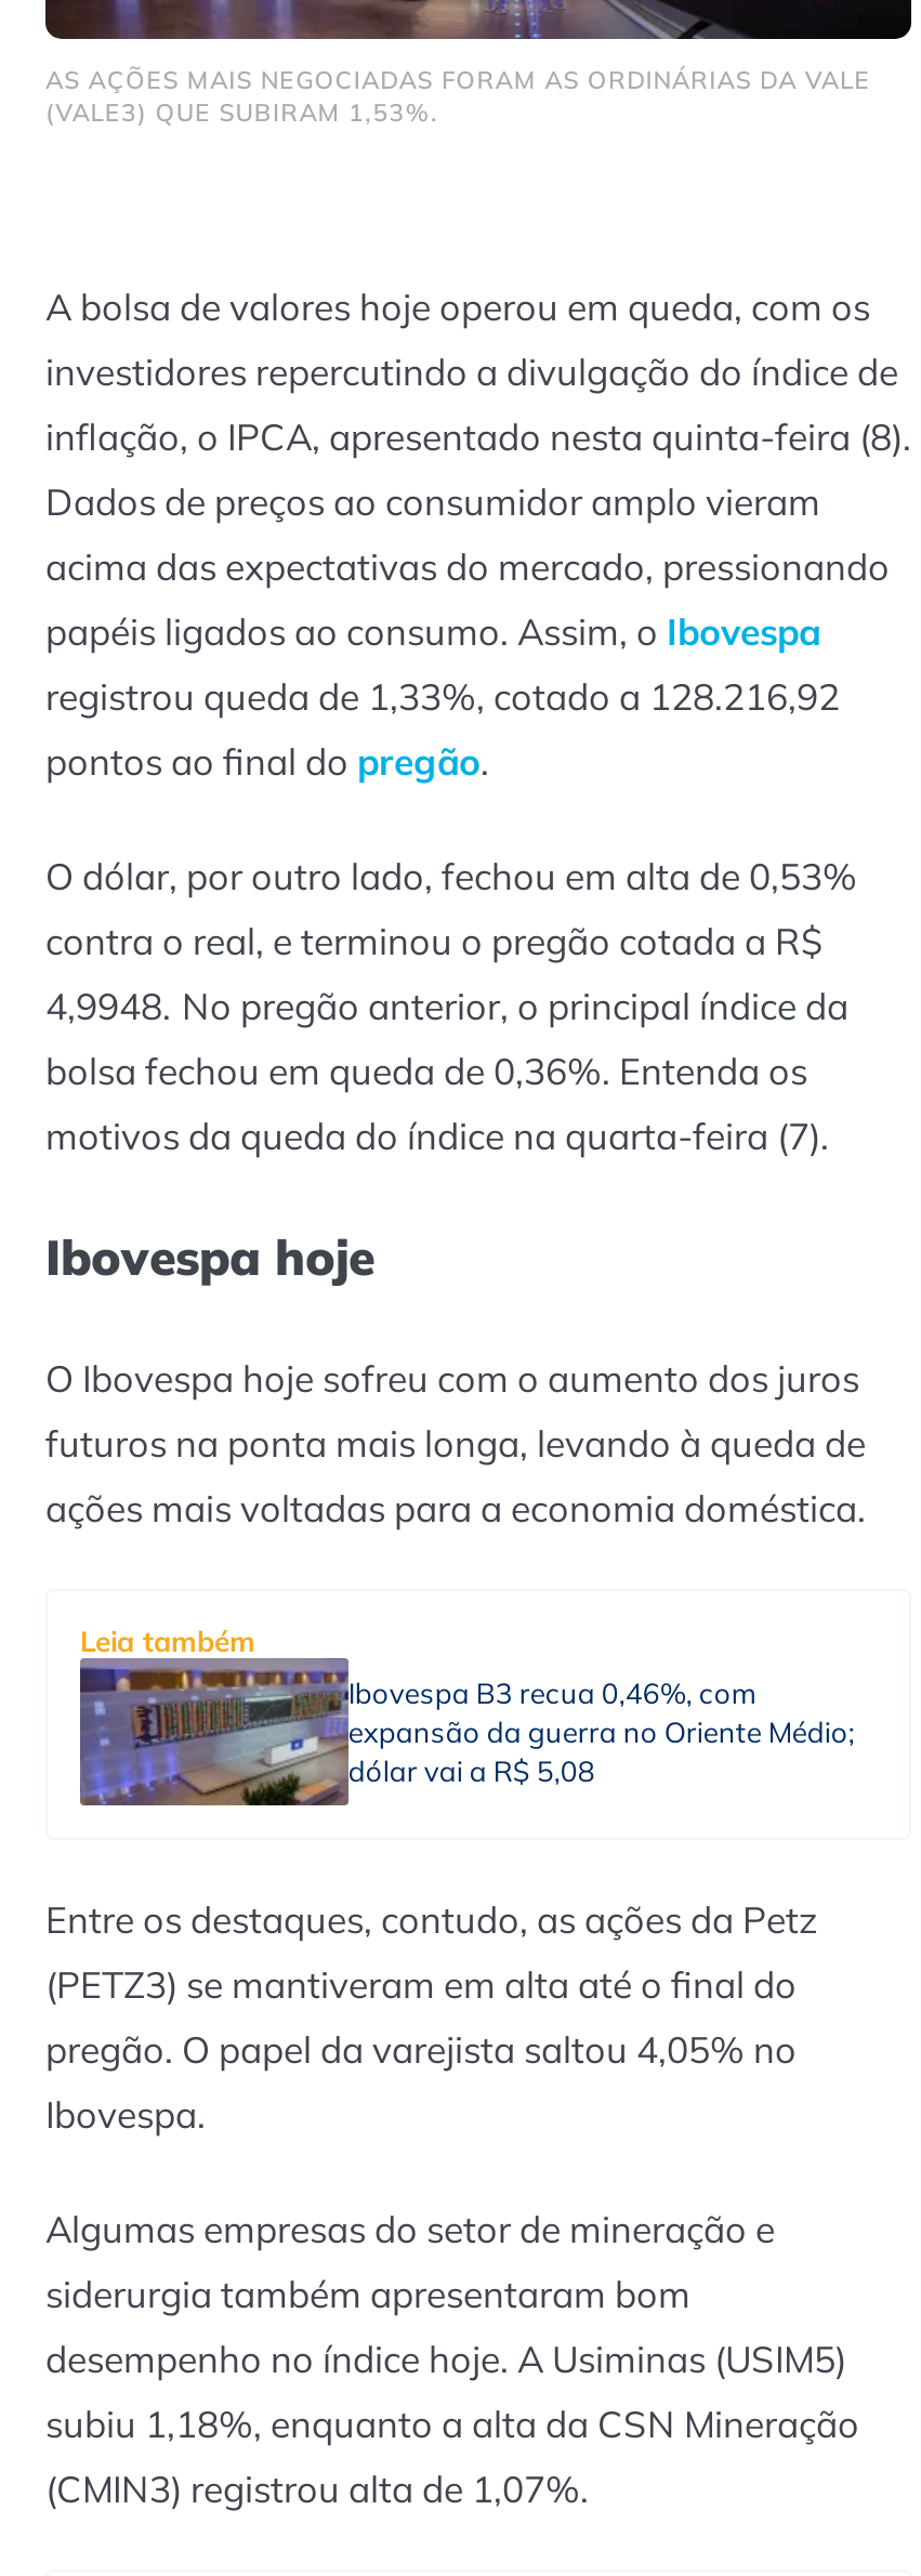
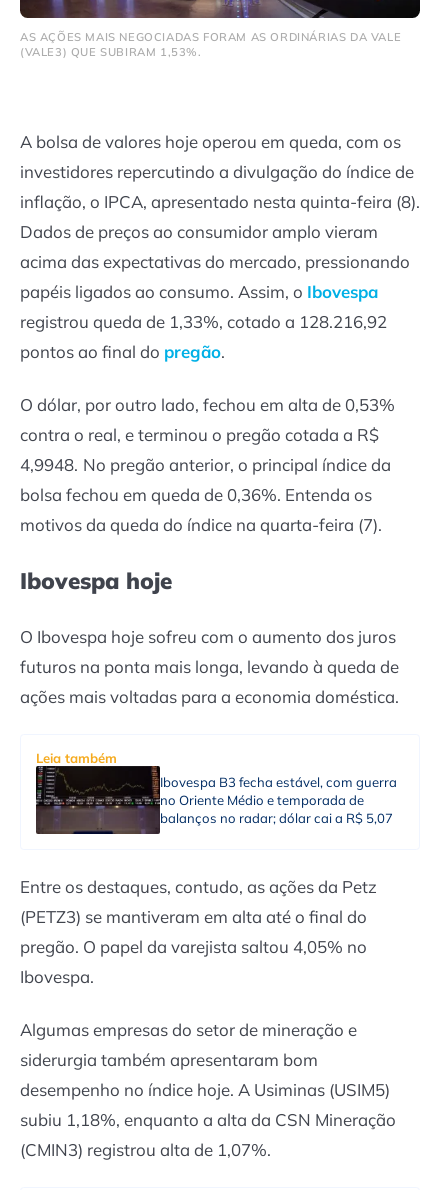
[78,1656,855,1808] [image] | Ibovespa B3 recua 0,46%, com | expansão da guerra no Oriente Médio; | dólar vai a R$ 5,08 -> [35,765,397,835] [image] | Ibovespa B3 fecha estável, com guerra | no Oriente Médio e temporada de | balanços no radar; dólar cai a R$ 5,07

